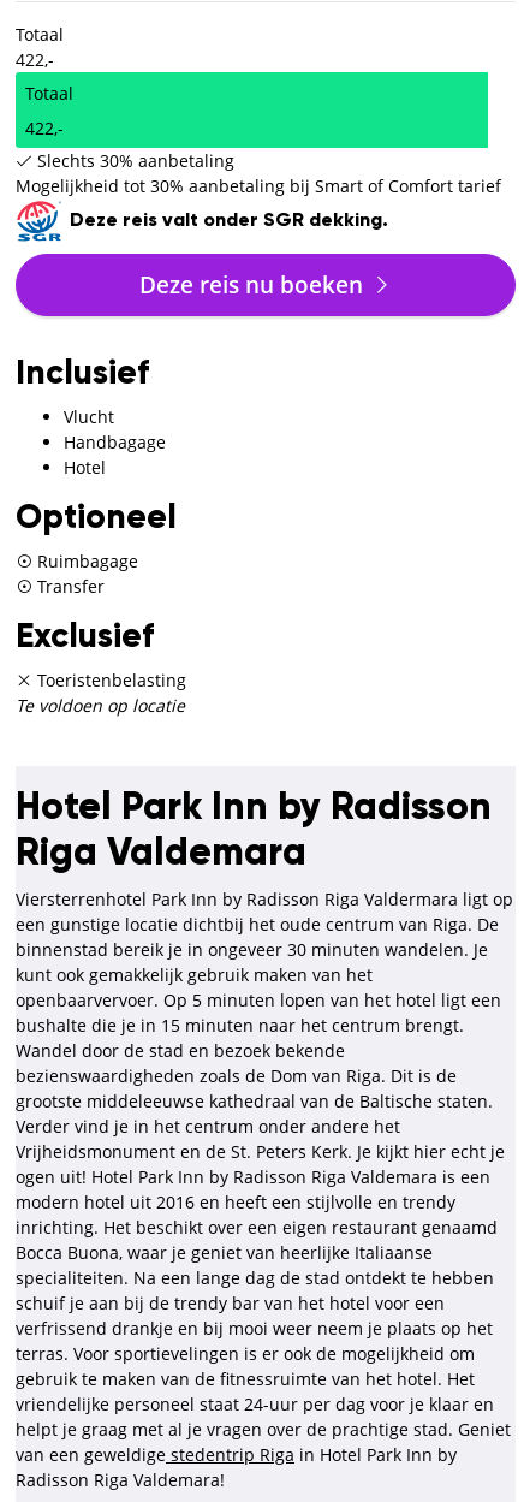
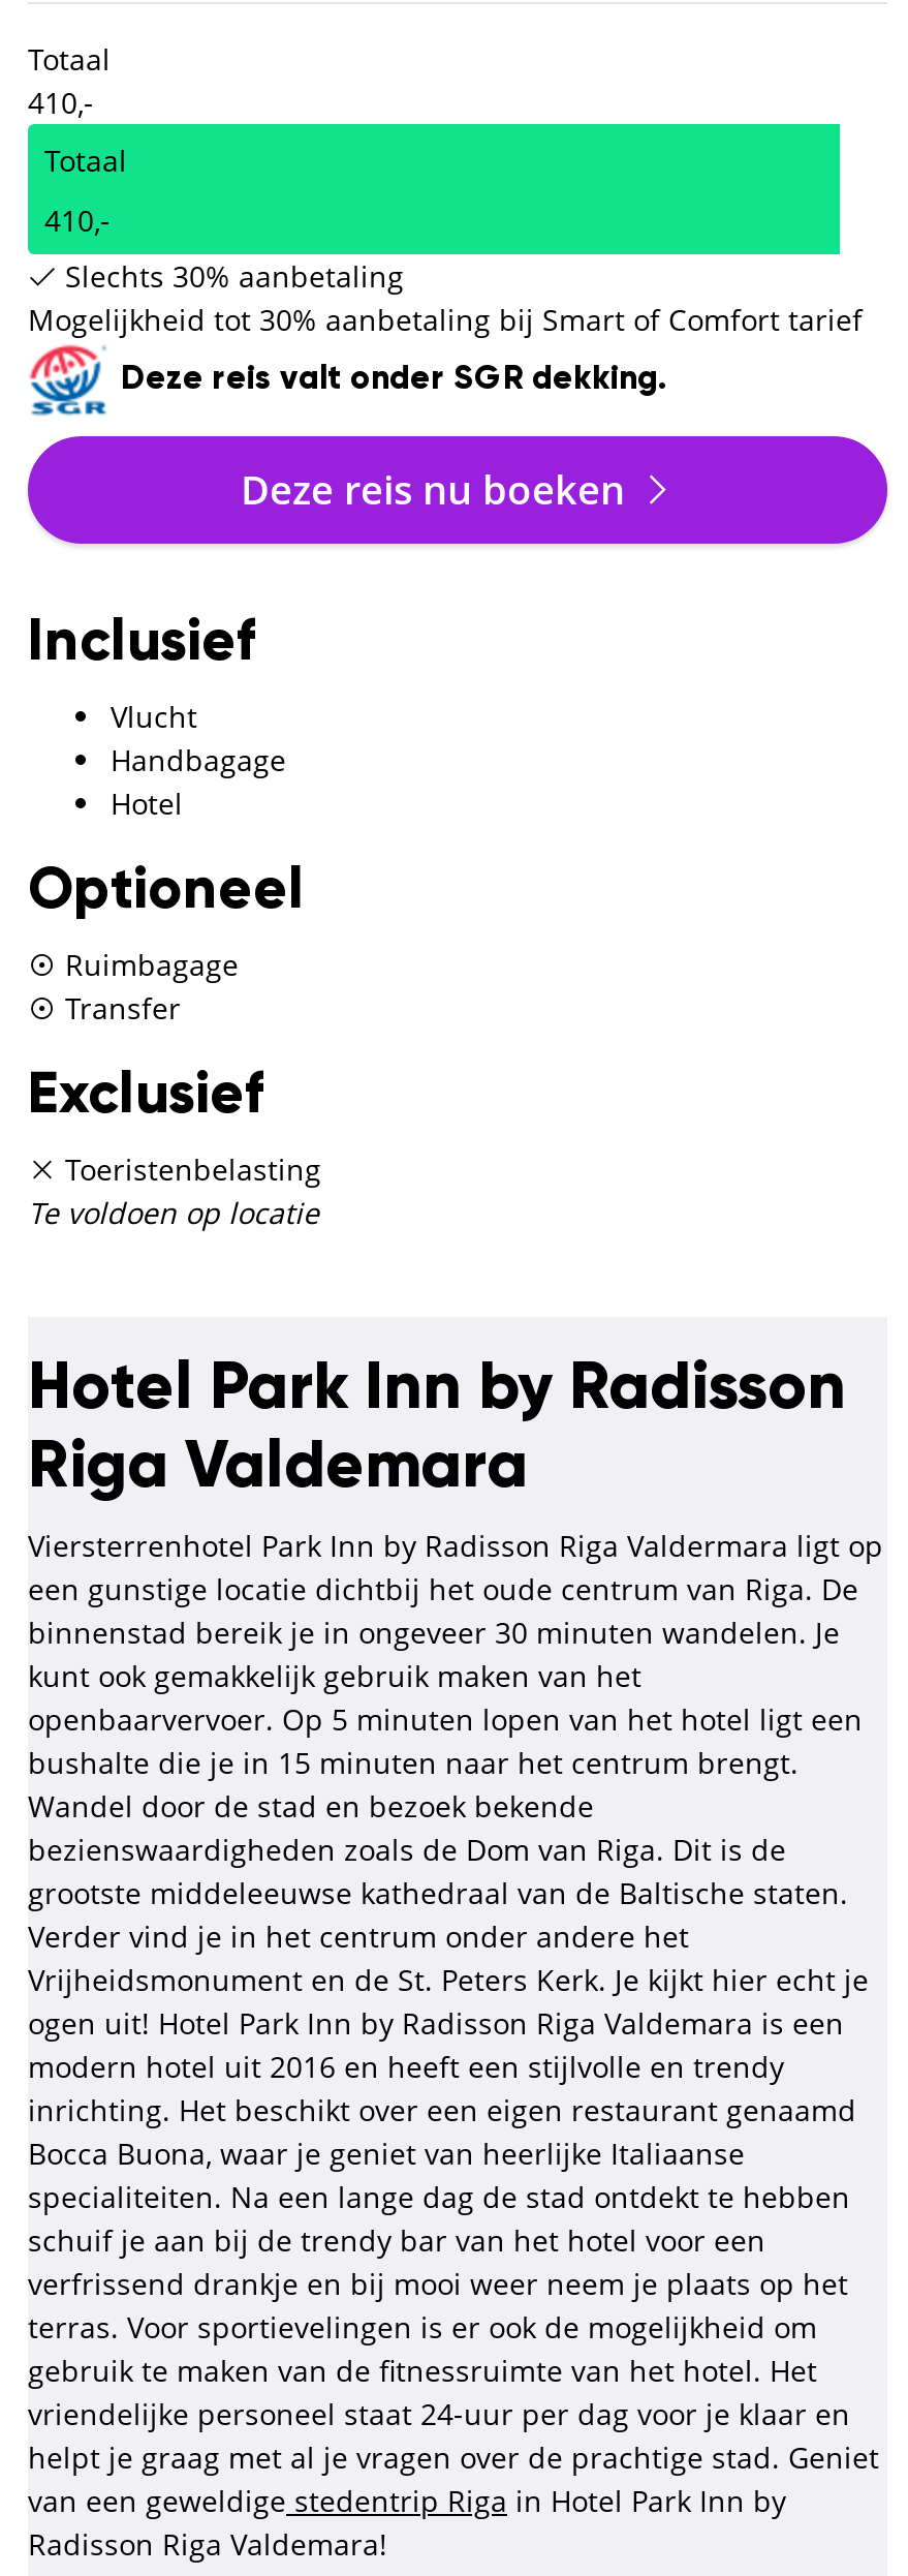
[16,48,54,71] 422,- -> [28,83,94,123] 410,-
[25,116,64,139] 422,- -> [44,200,111,239] 410,-

